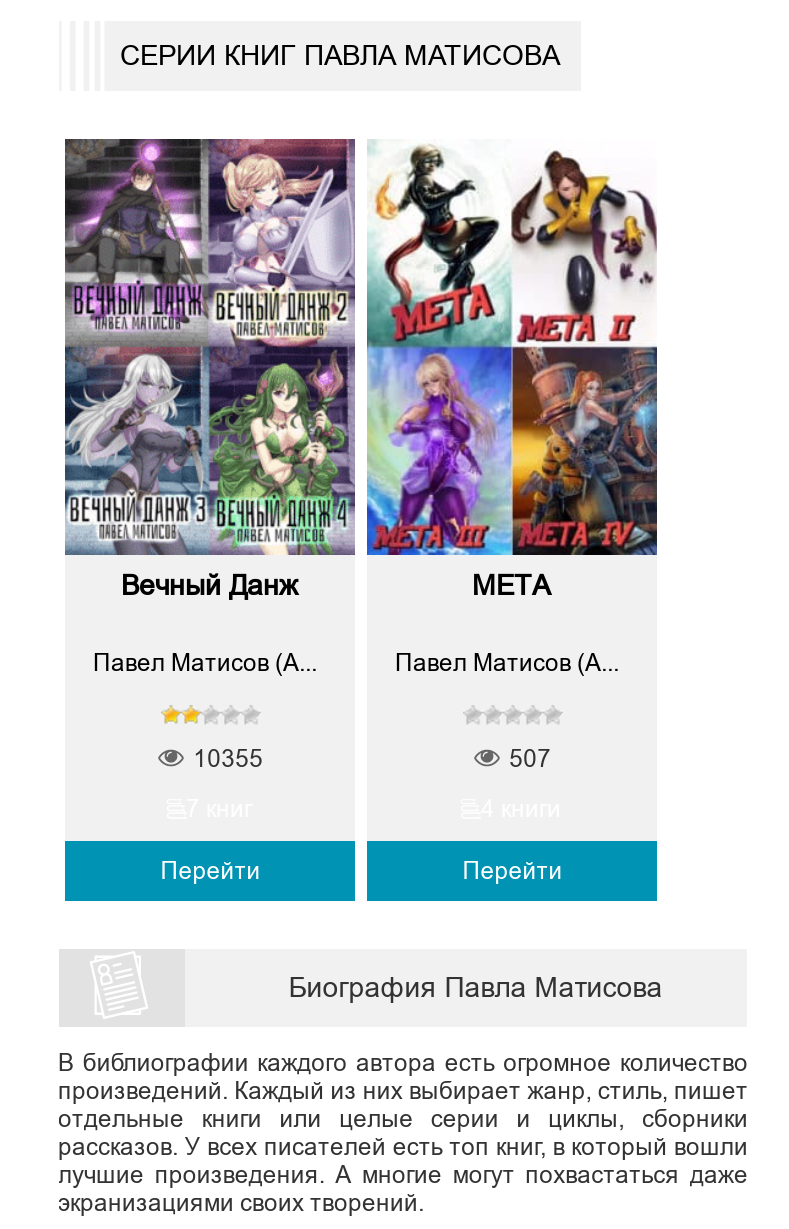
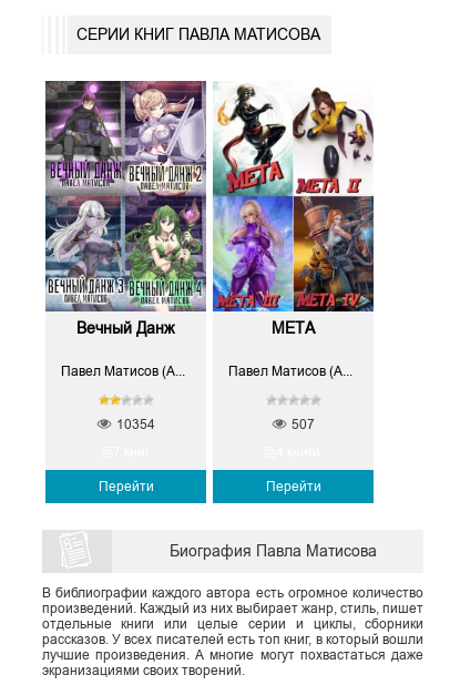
[193,745,263,773] 10355 -> [116,417,155,432] 10354

